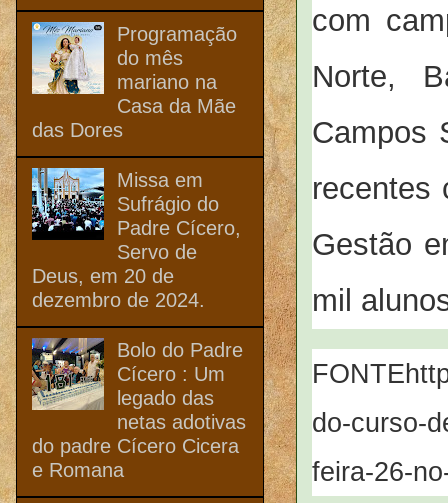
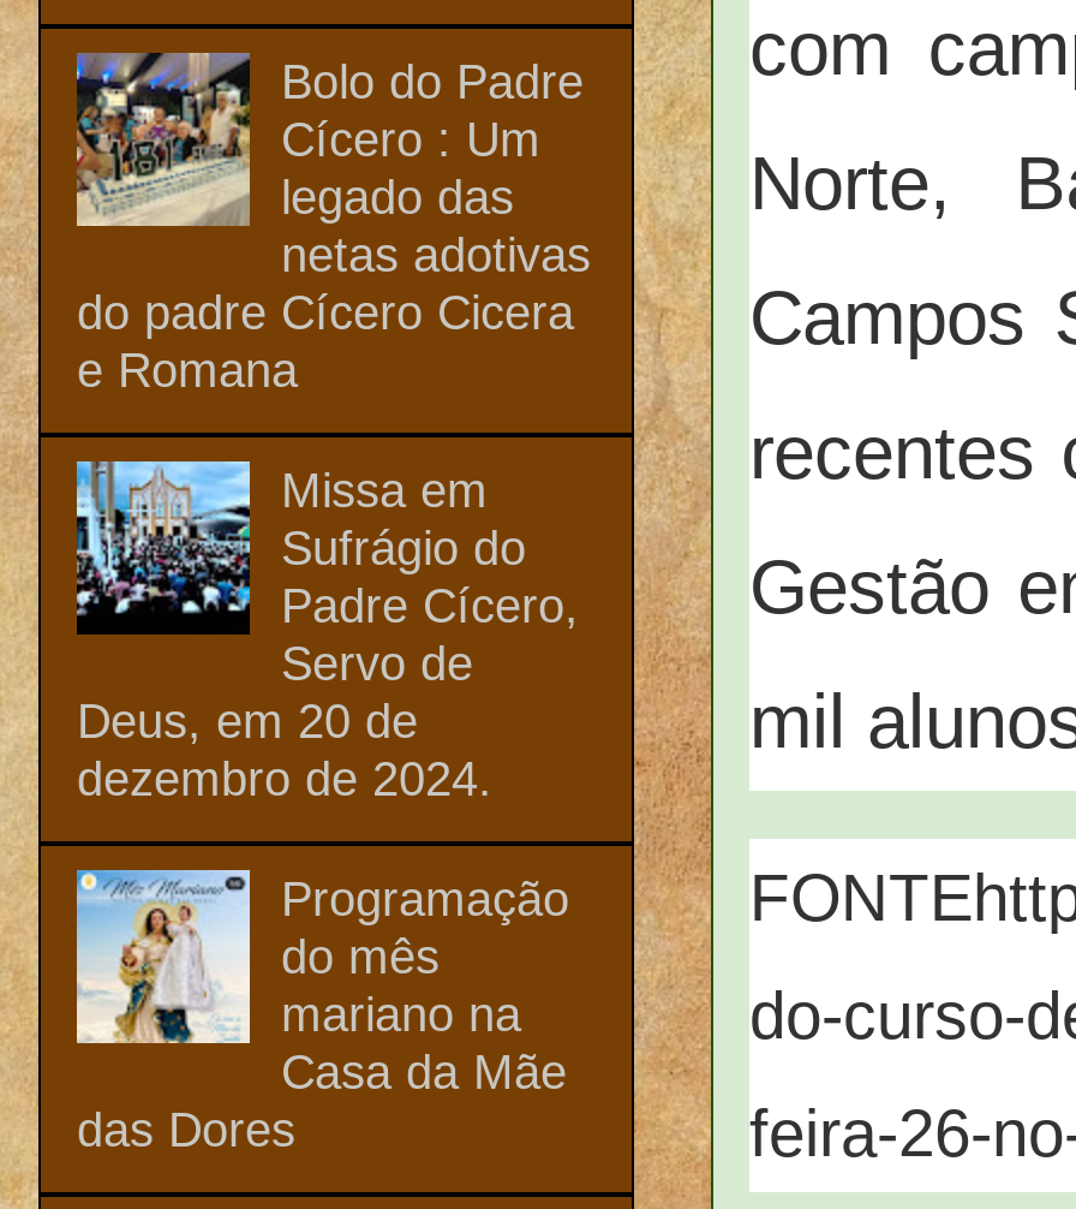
[31,21,103,94] [image] -> [74,50,247,226] [image]
moved [32,23,237,141] -> [77,872,569,1155]: Programação | do mês | mariano na | Casa da Mãe | das Dores
moved [30,166,241,311] -> [72,457,579,804]: [image] | Missa em | Sufrágio do | Padre Cícero, | Servo de | Deus, em 20 de | dezembro de 2024.
moved [32,339,246,481] -> [77,54,591,396]: Bolo do Padre | Cícero : Um | legado das | netas adotivas | do padre Cícero Cicera | e Romana
[32,337,103,427] [image] -> [74,868,247,1026] [image]

